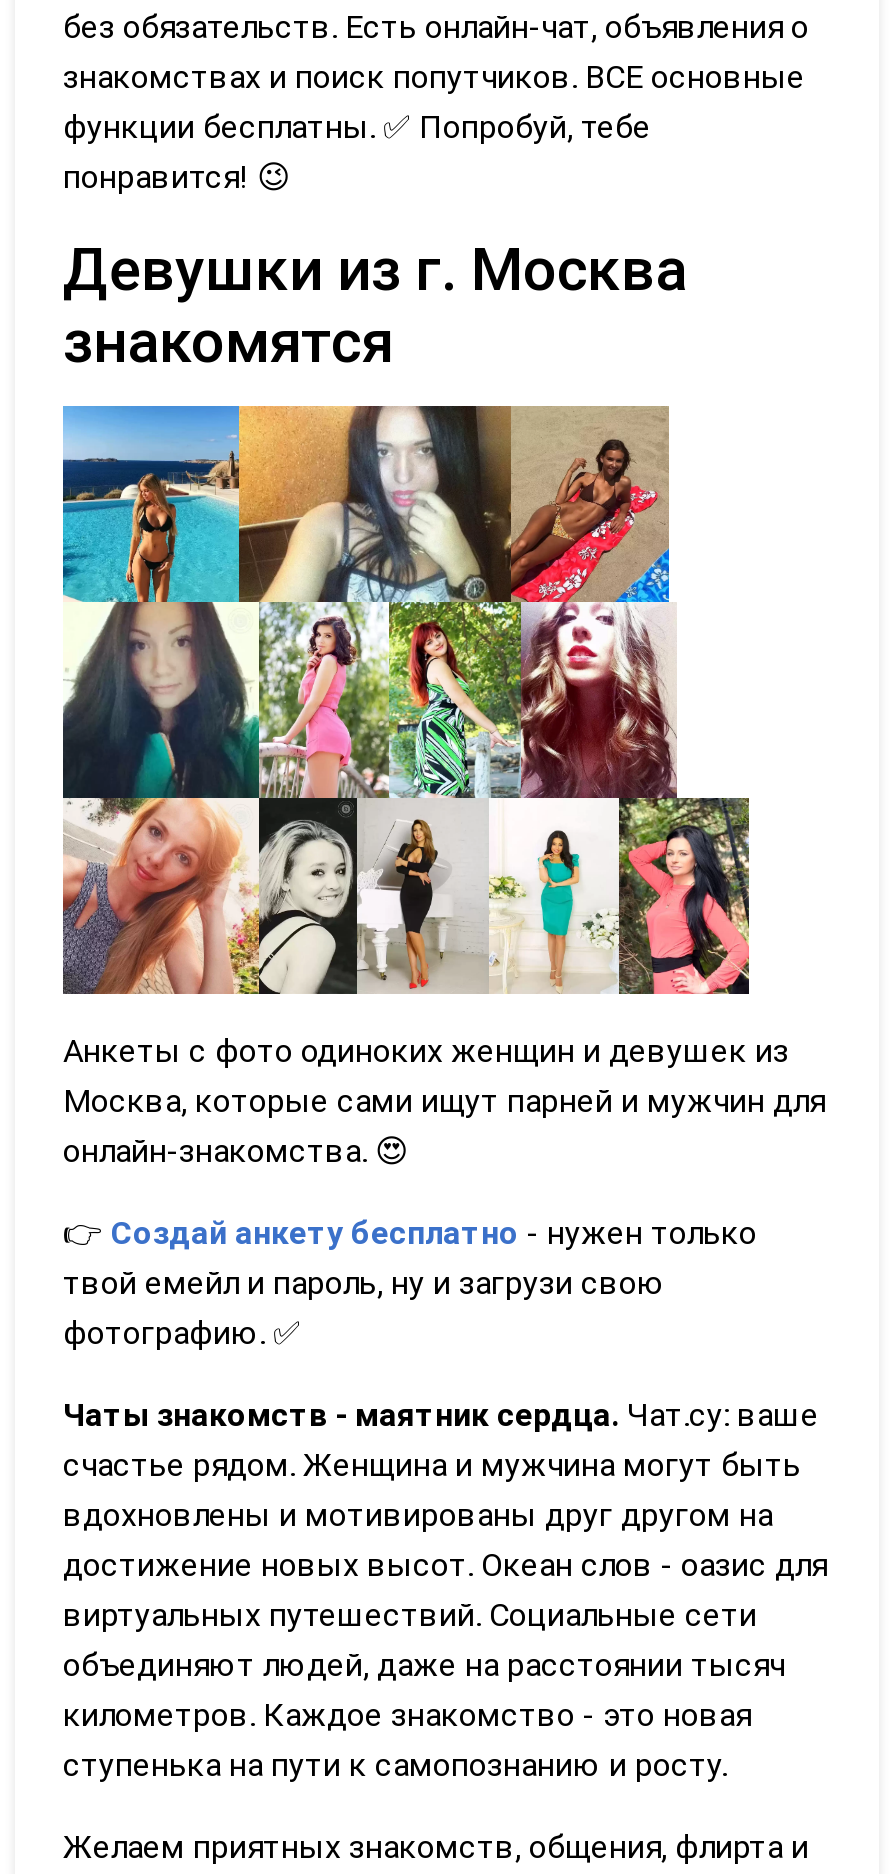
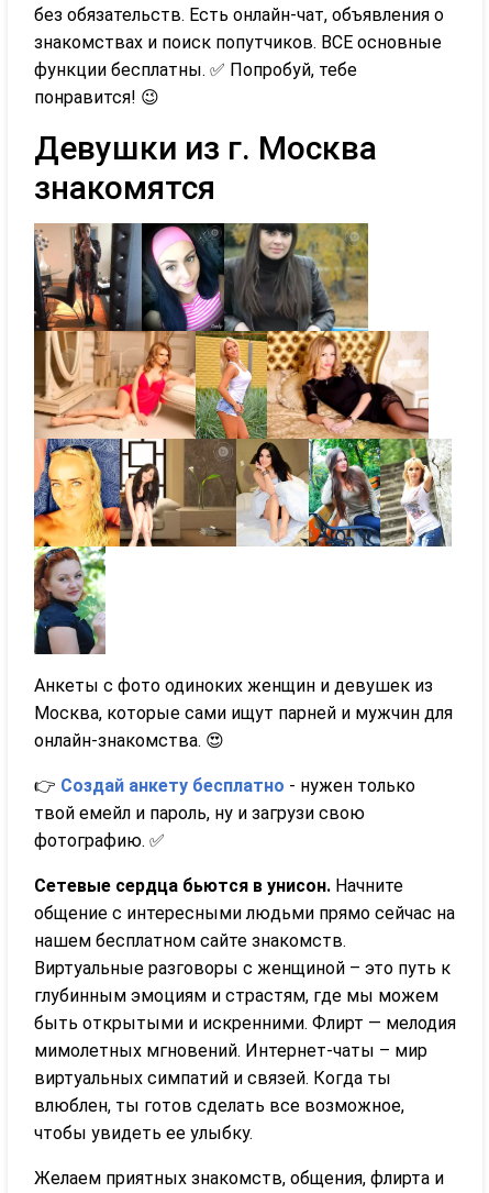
[61,404,781,996] [image] -> [33,222,452,655] [image]
[63,1395,827,1783] Чаты знакомств - маятник сердца. Чат.су: ваше | счастье рядом. Женщина и мужчина могут быть | вдохновлены и мотивированы друг другом на | достижение новых высот. Океан слов - оазис для | виртуальных путешествий. Социальные сети | объединяют людей, даже на расстоянии тысяч | километров. Каждое знакомство - это новая | ступенька на пути к самопознанию и росту. -> [34,875,456,1143] Сетевые сердца бьются в унисон. Начните | общение с интересными людьми прямо сейчас на | нашем бесплатном сайте знакомств. | Виртуальные разговоры с женщиной – это путь к | глубинным эмоциям и страстям, где мы можем | быть открытыми и искренними. Флирт — мелодия | мимолетных мгновений. Интернет-чаты – мир | виртуальных симпатий и связей. Когда ты | влюблен, ты готов сделать все возможное, | чтобы увидеть ее улыбку.

